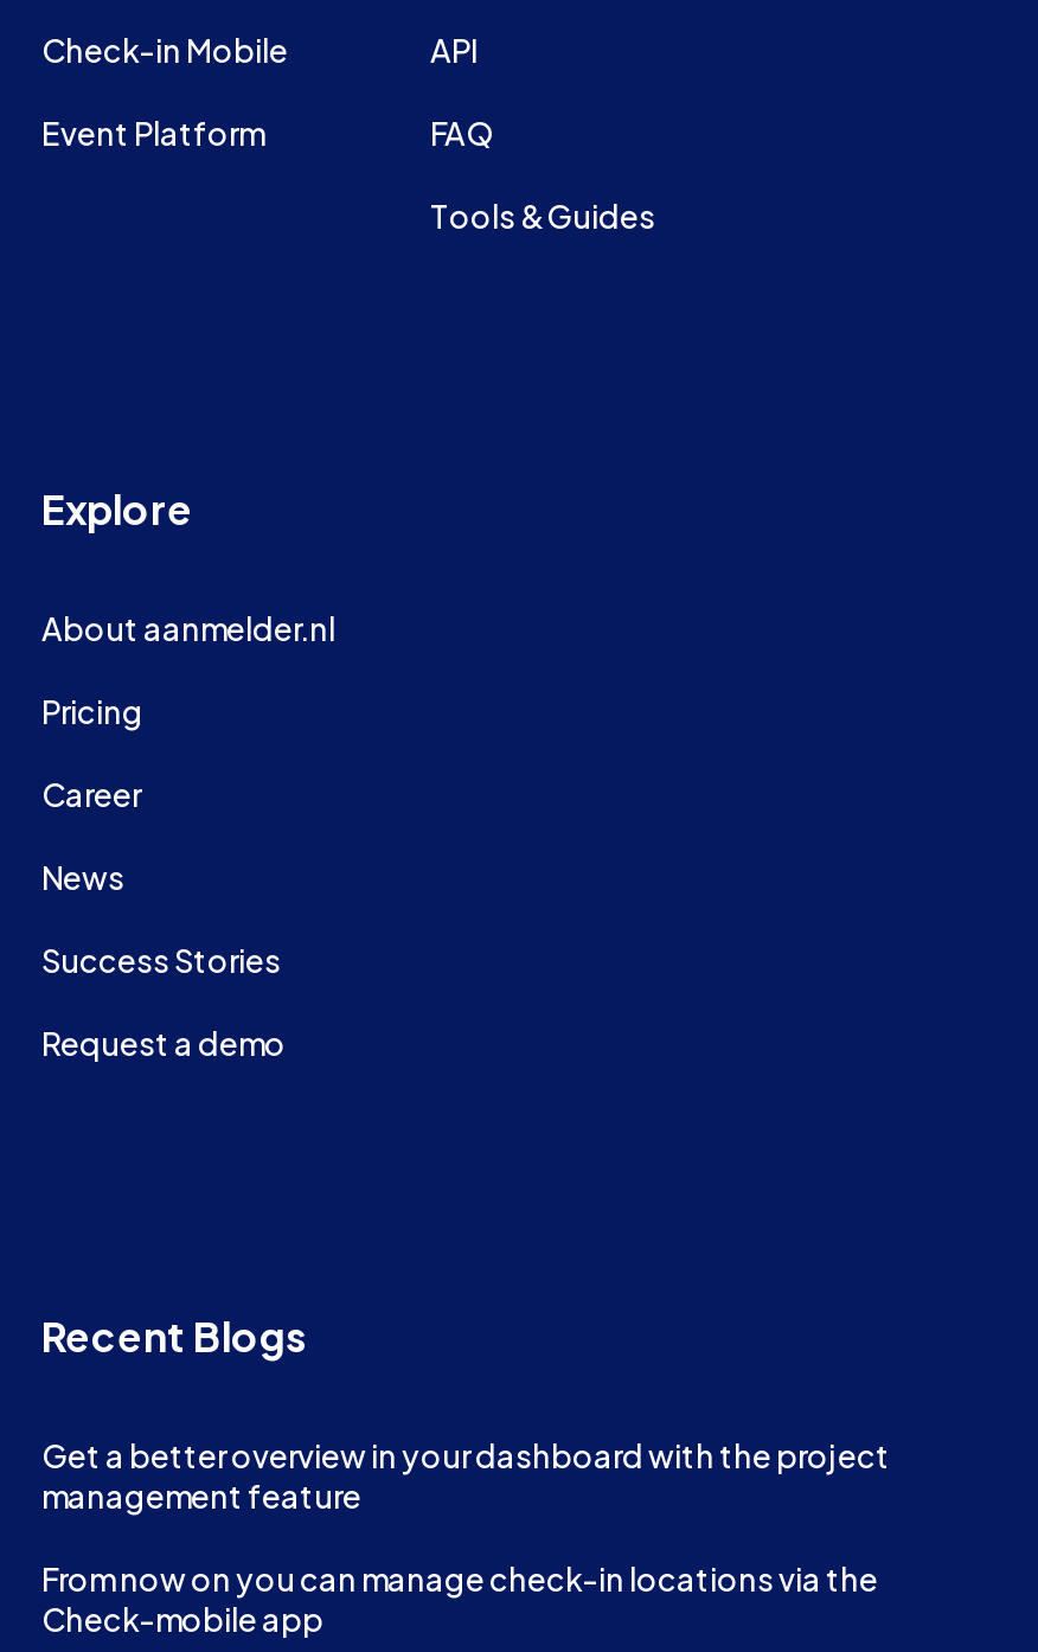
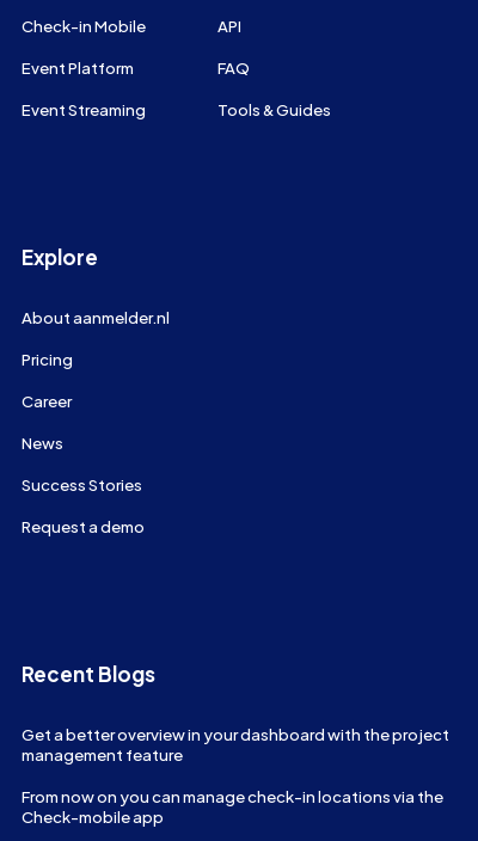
none -> [22,99,146,119] Event Streaming

